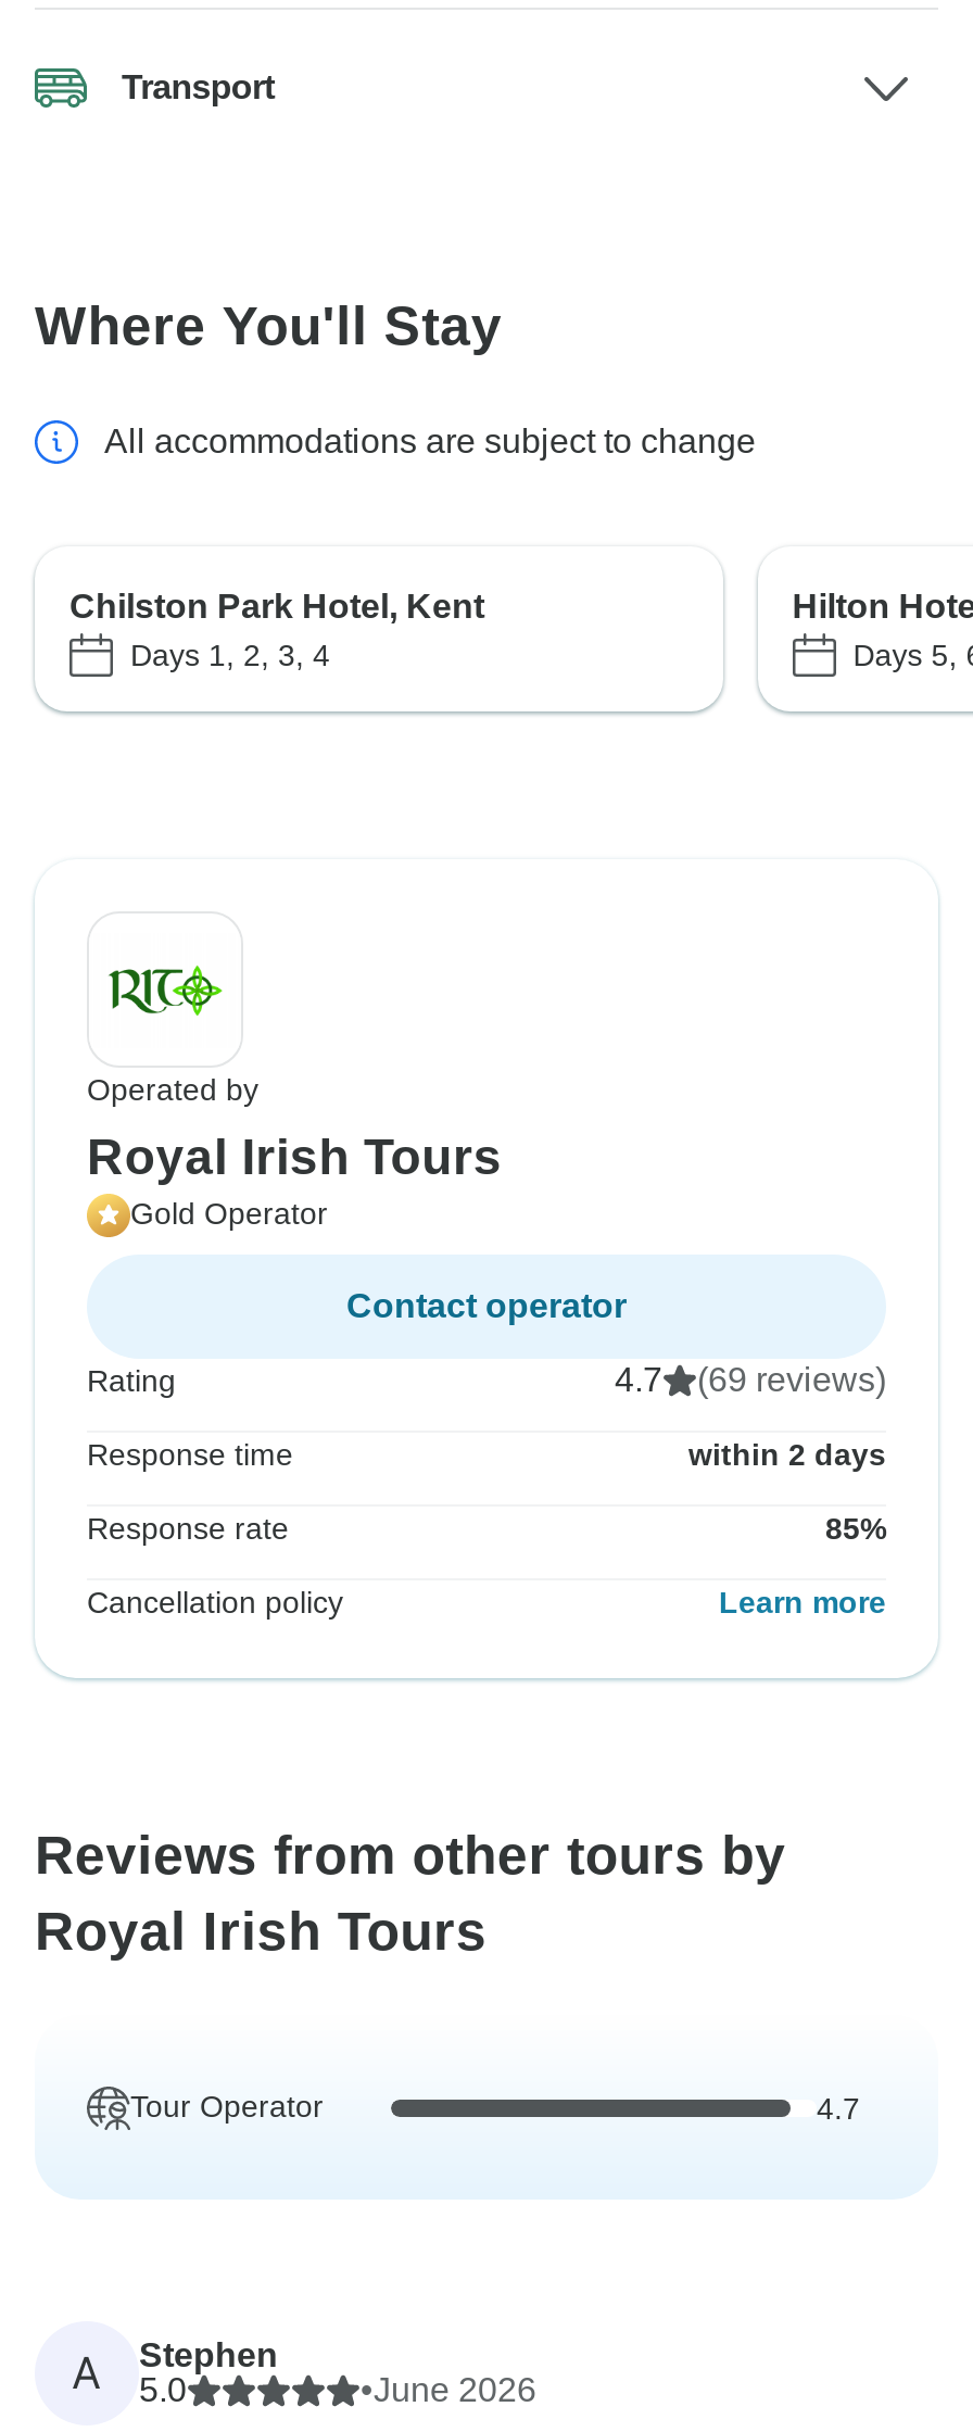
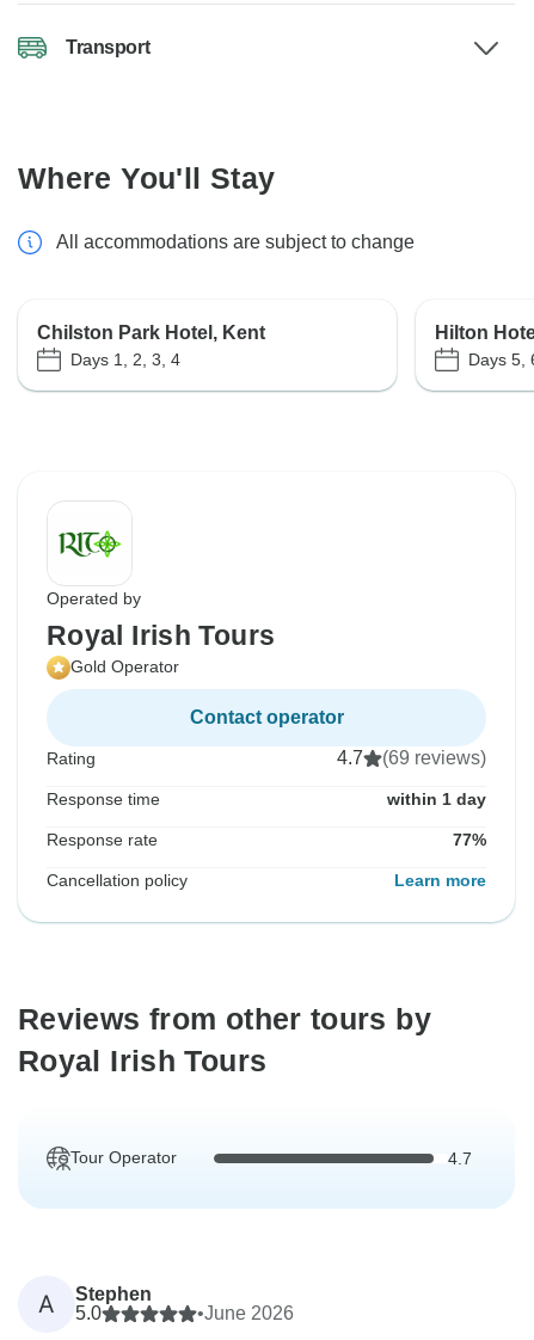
[688,1438,886,1473] within 2 days -> [387,790,486,809] within 1 day
[825,1512,886,1547] 85% -> [453,831,486,850] 77%

